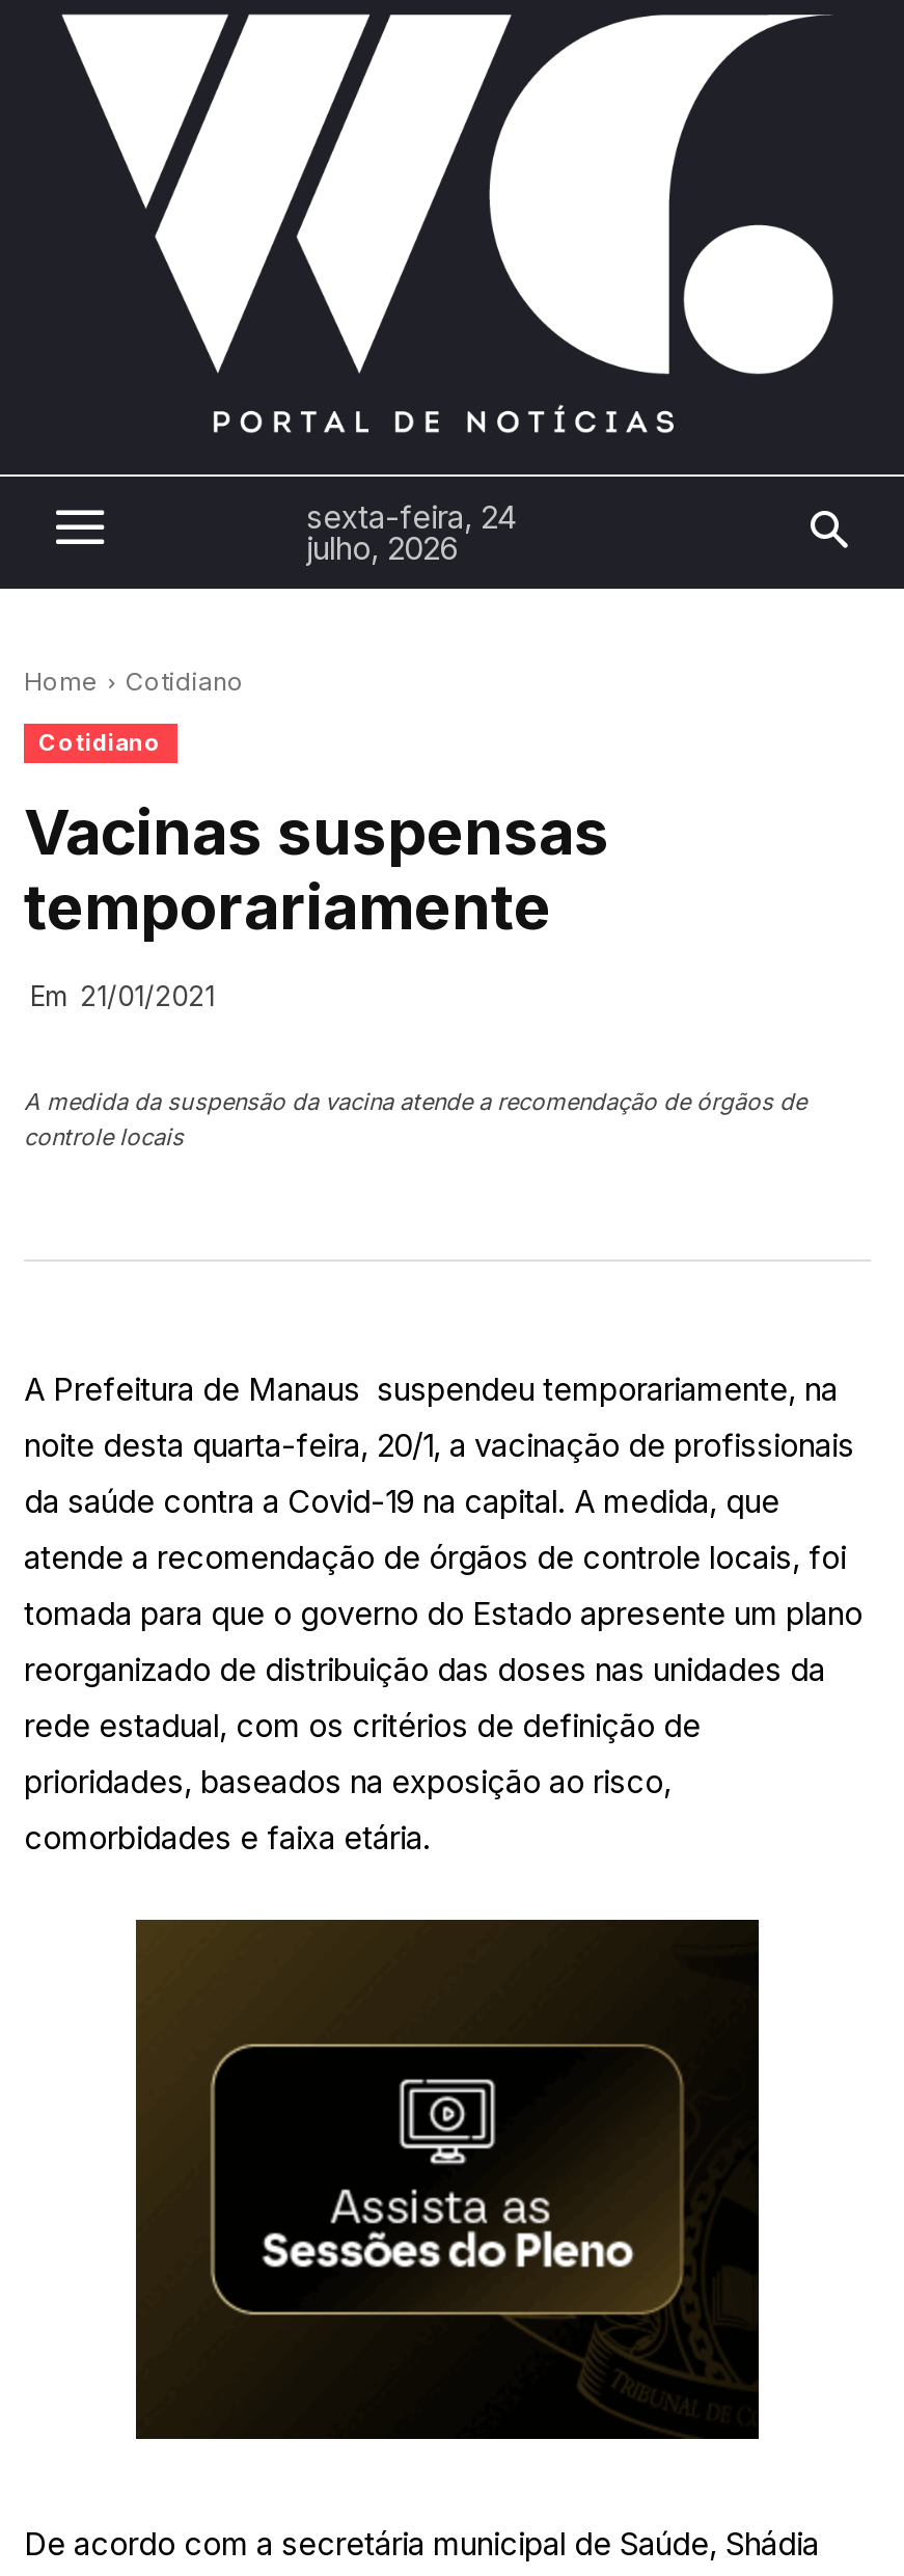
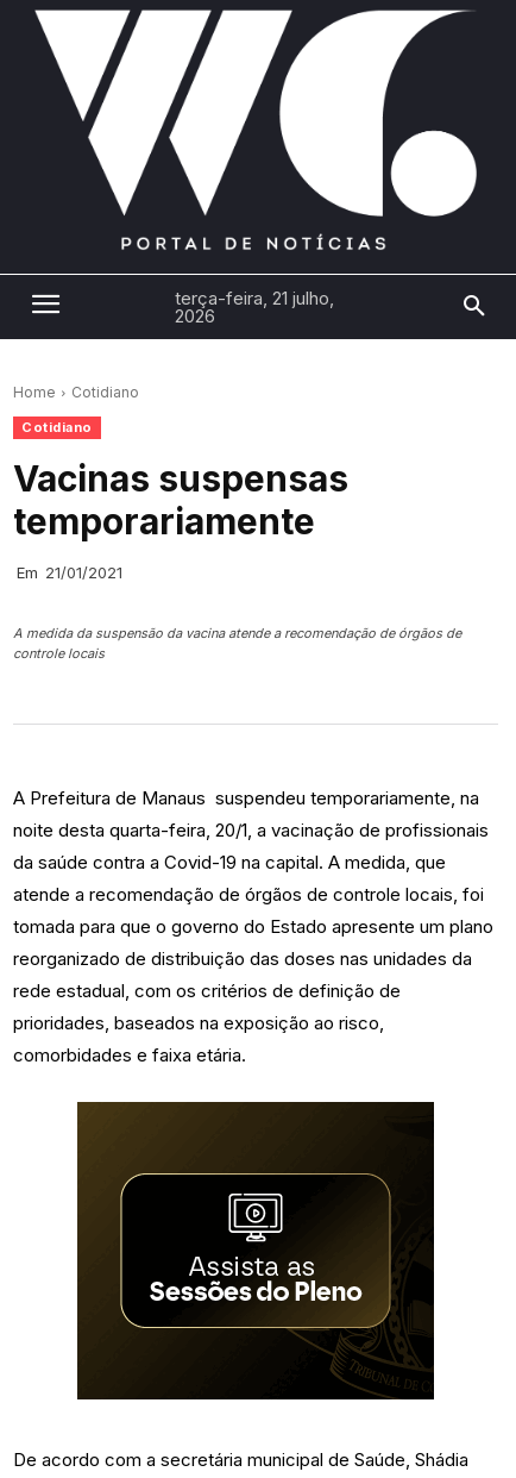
[306,498,516,569] sexta-feira, 24 | julho, 2026 -> [175,287,334,328] terça-feira, 21 julho, | 2026

